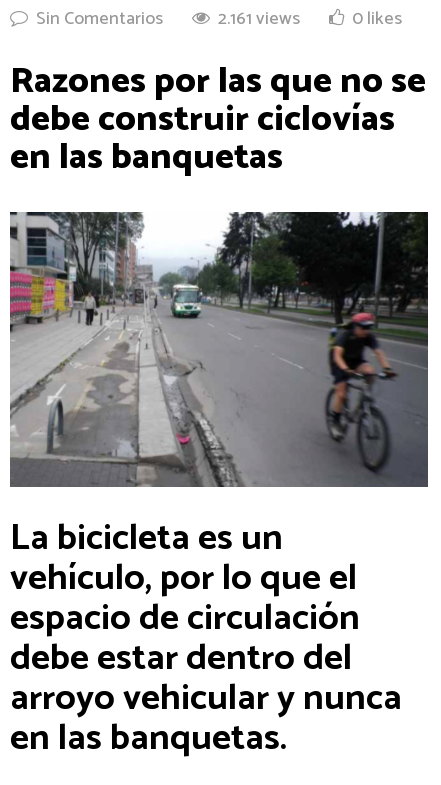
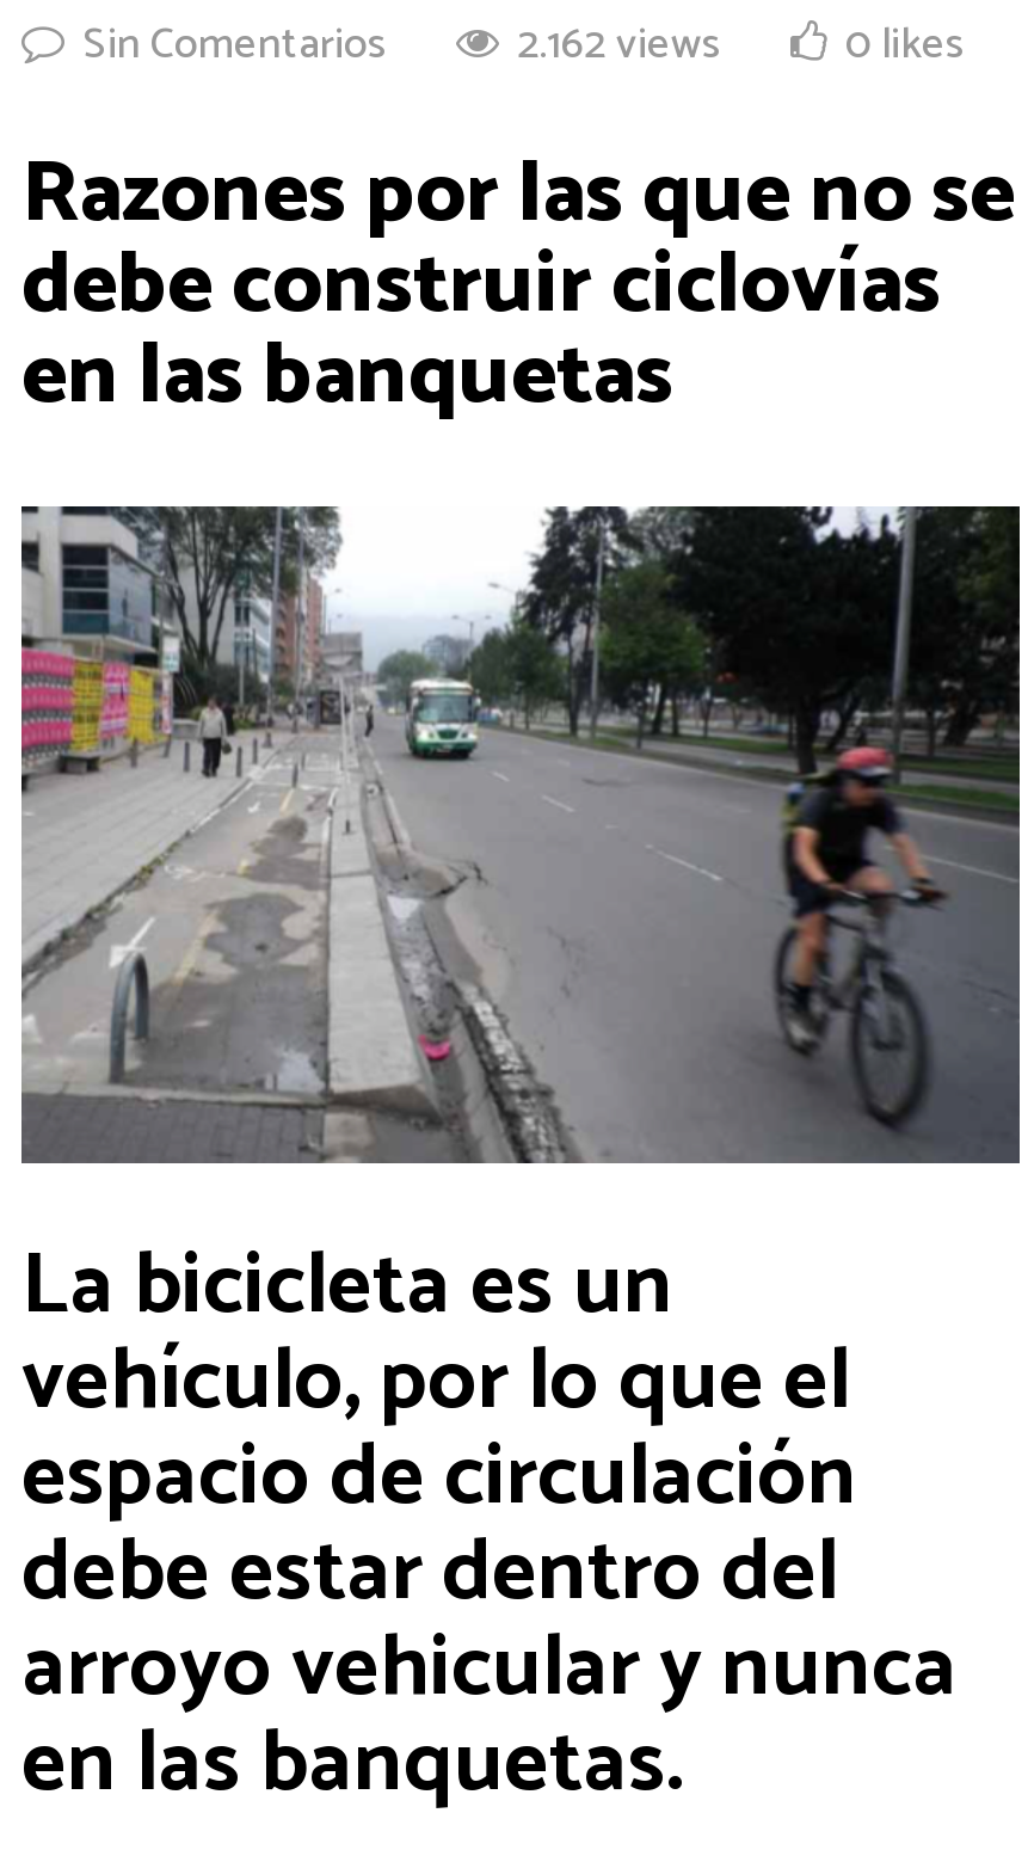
[218,4,300,34] 2.161 views -> [518,10,721,81] 2.162 views

